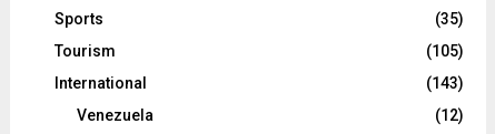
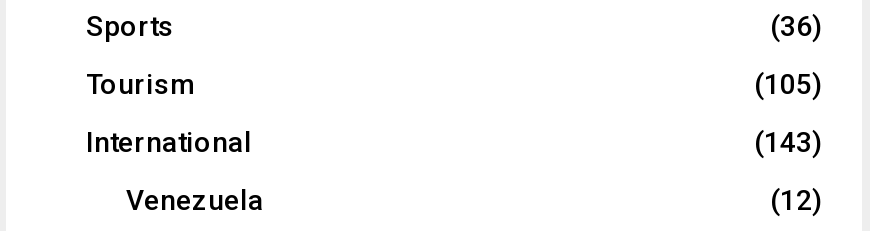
[435,10,464,27] (35) -> [770,9,822,41] (36)

